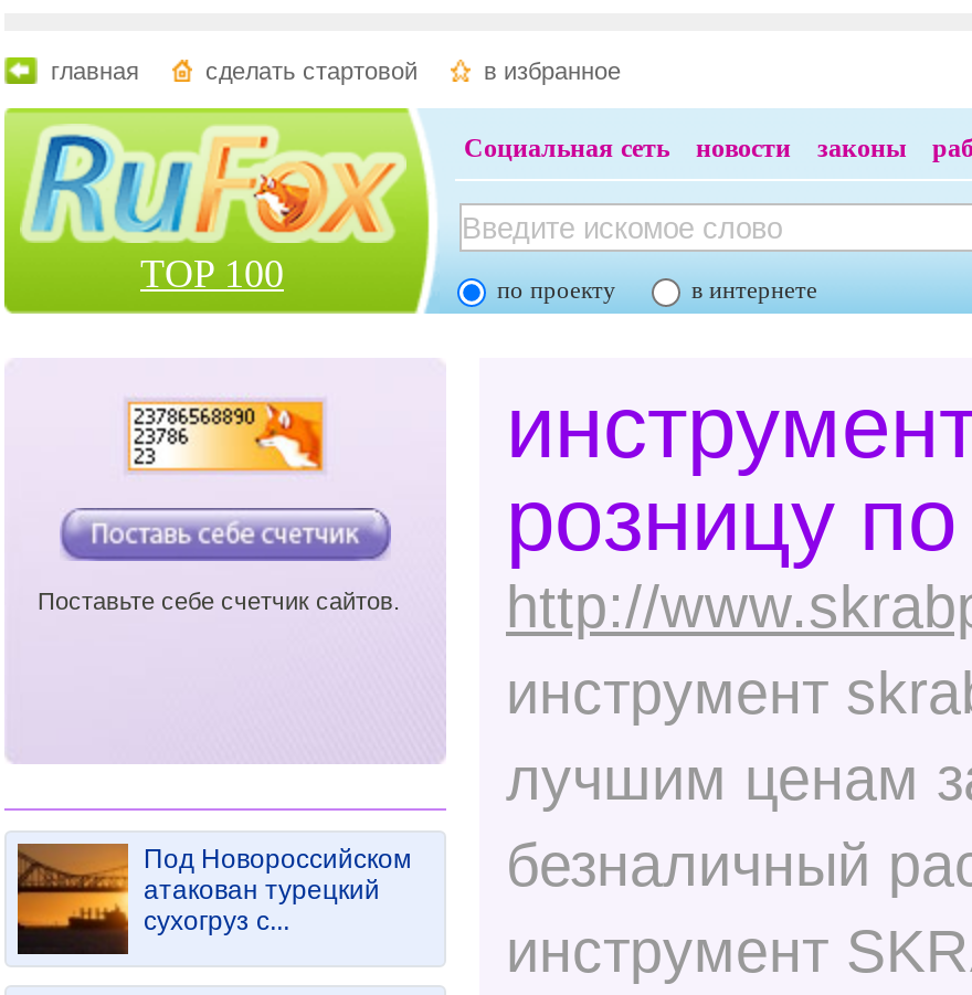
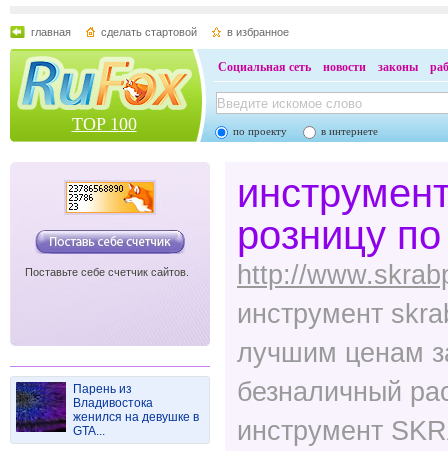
[15,841,411,956] [image] | Под Новороссийском | атакован турецкий | сухогруз с... -> [15,381,199,438] [image] | Парень из | Владивостока | женился на девушке в | GTA...

